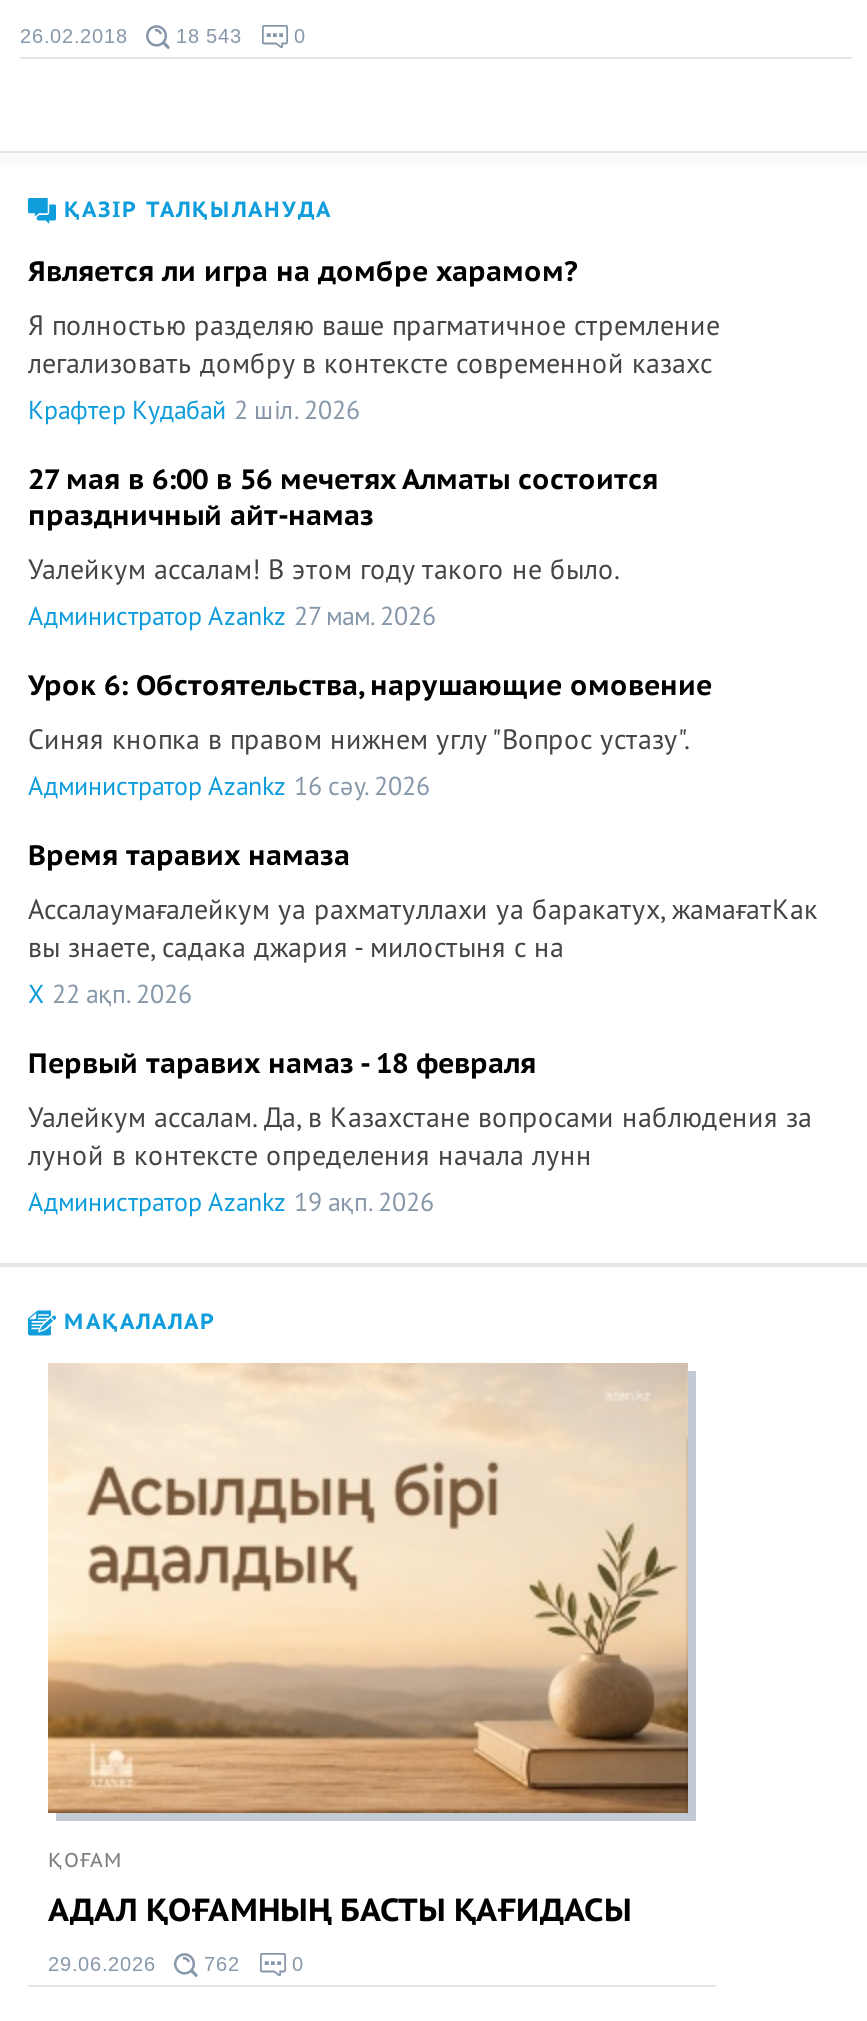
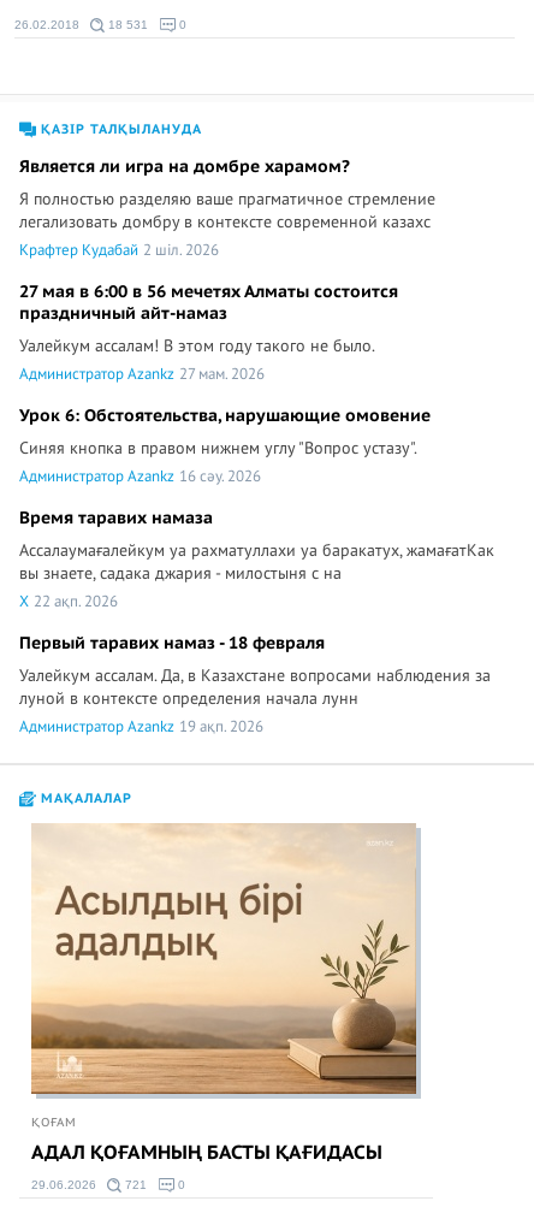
[20,25,242,47] 26.02.2018 18 543 -> [14,18,148,31] 26.02.2018 18 531
[48,1953,240,1975] 29.06.2026 762 -> [31,1178,147,1191] 29.06.2026 721

